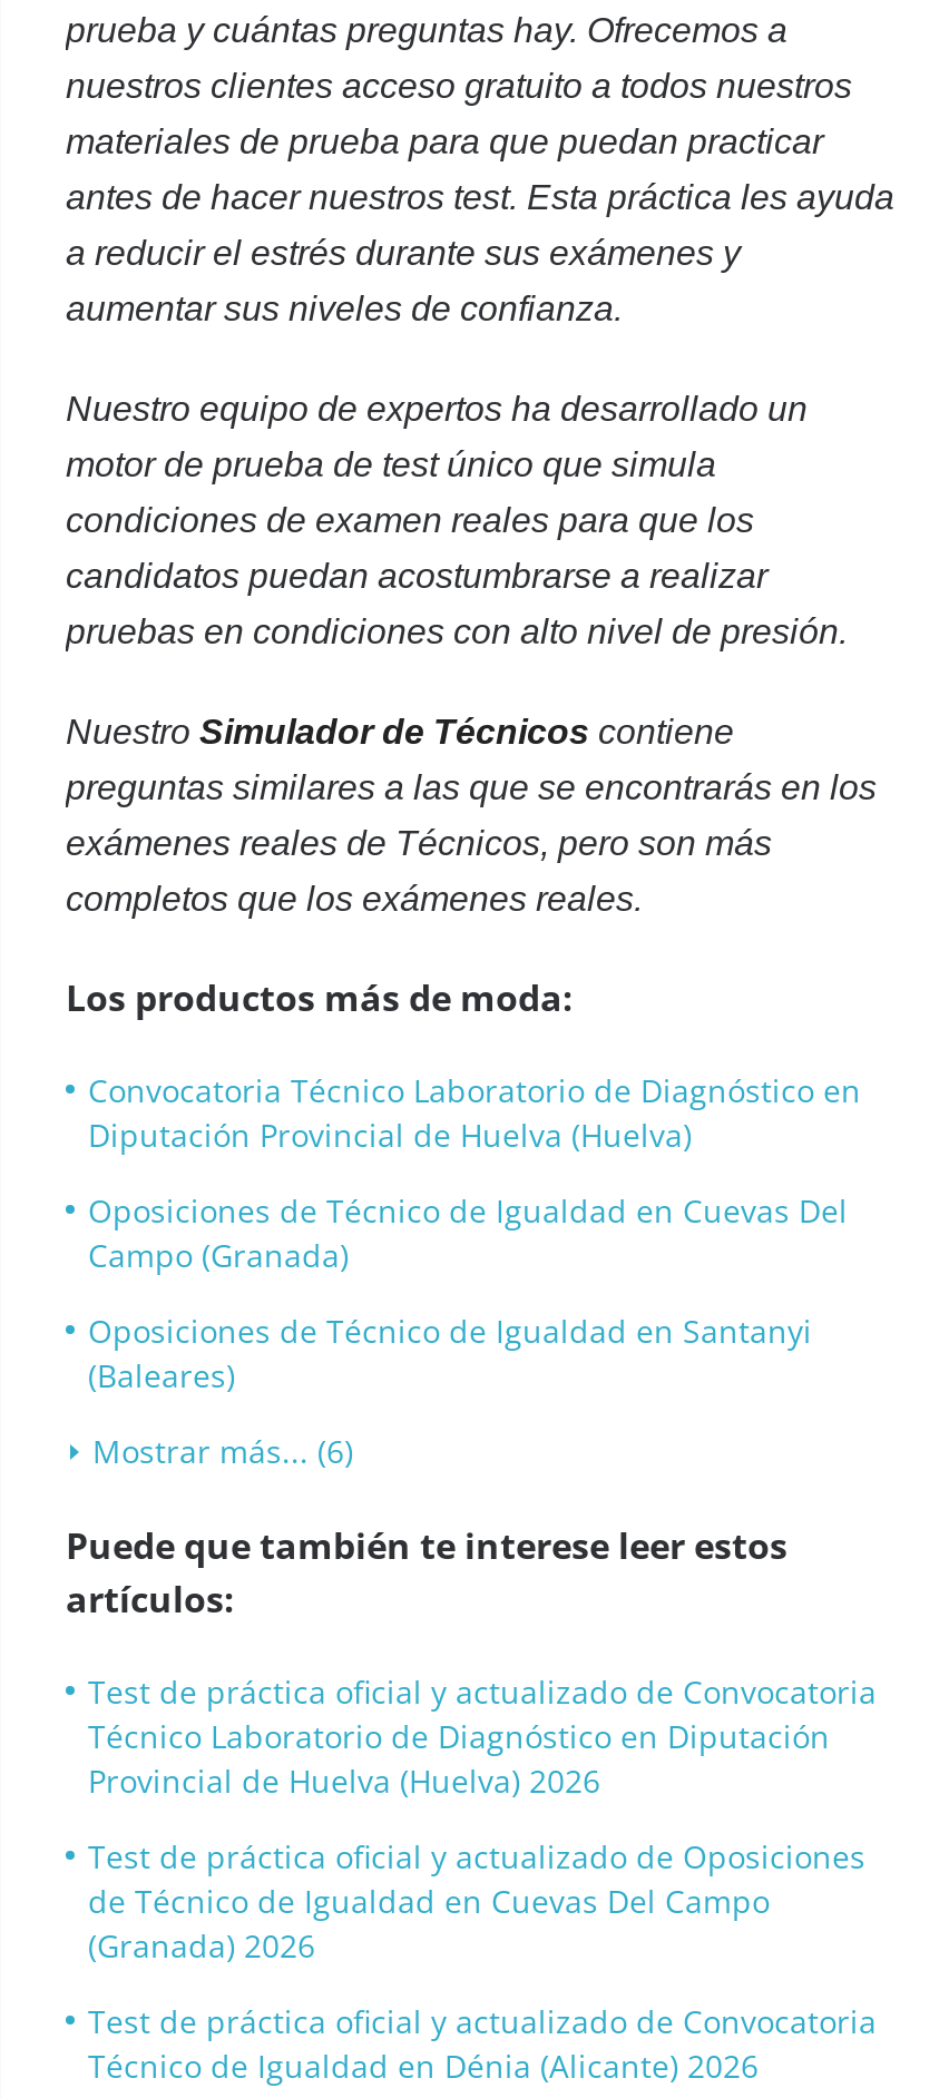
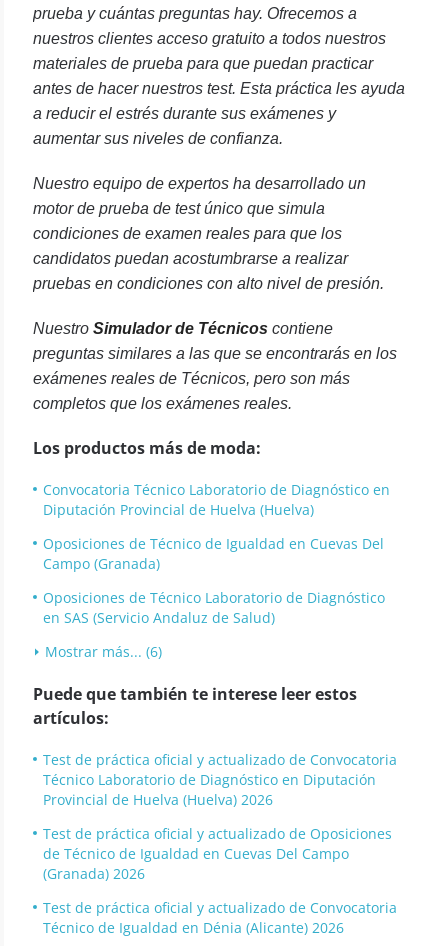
[88,1310,812,1396] Oposiciones de Técnico de Igualdad en Santanyi | (Baleares) -> [43,588,385,627] Oposiciones de Técnico Laboratorio de Diagnóstico | en SAS (Servicio Andaluz de Salud)

